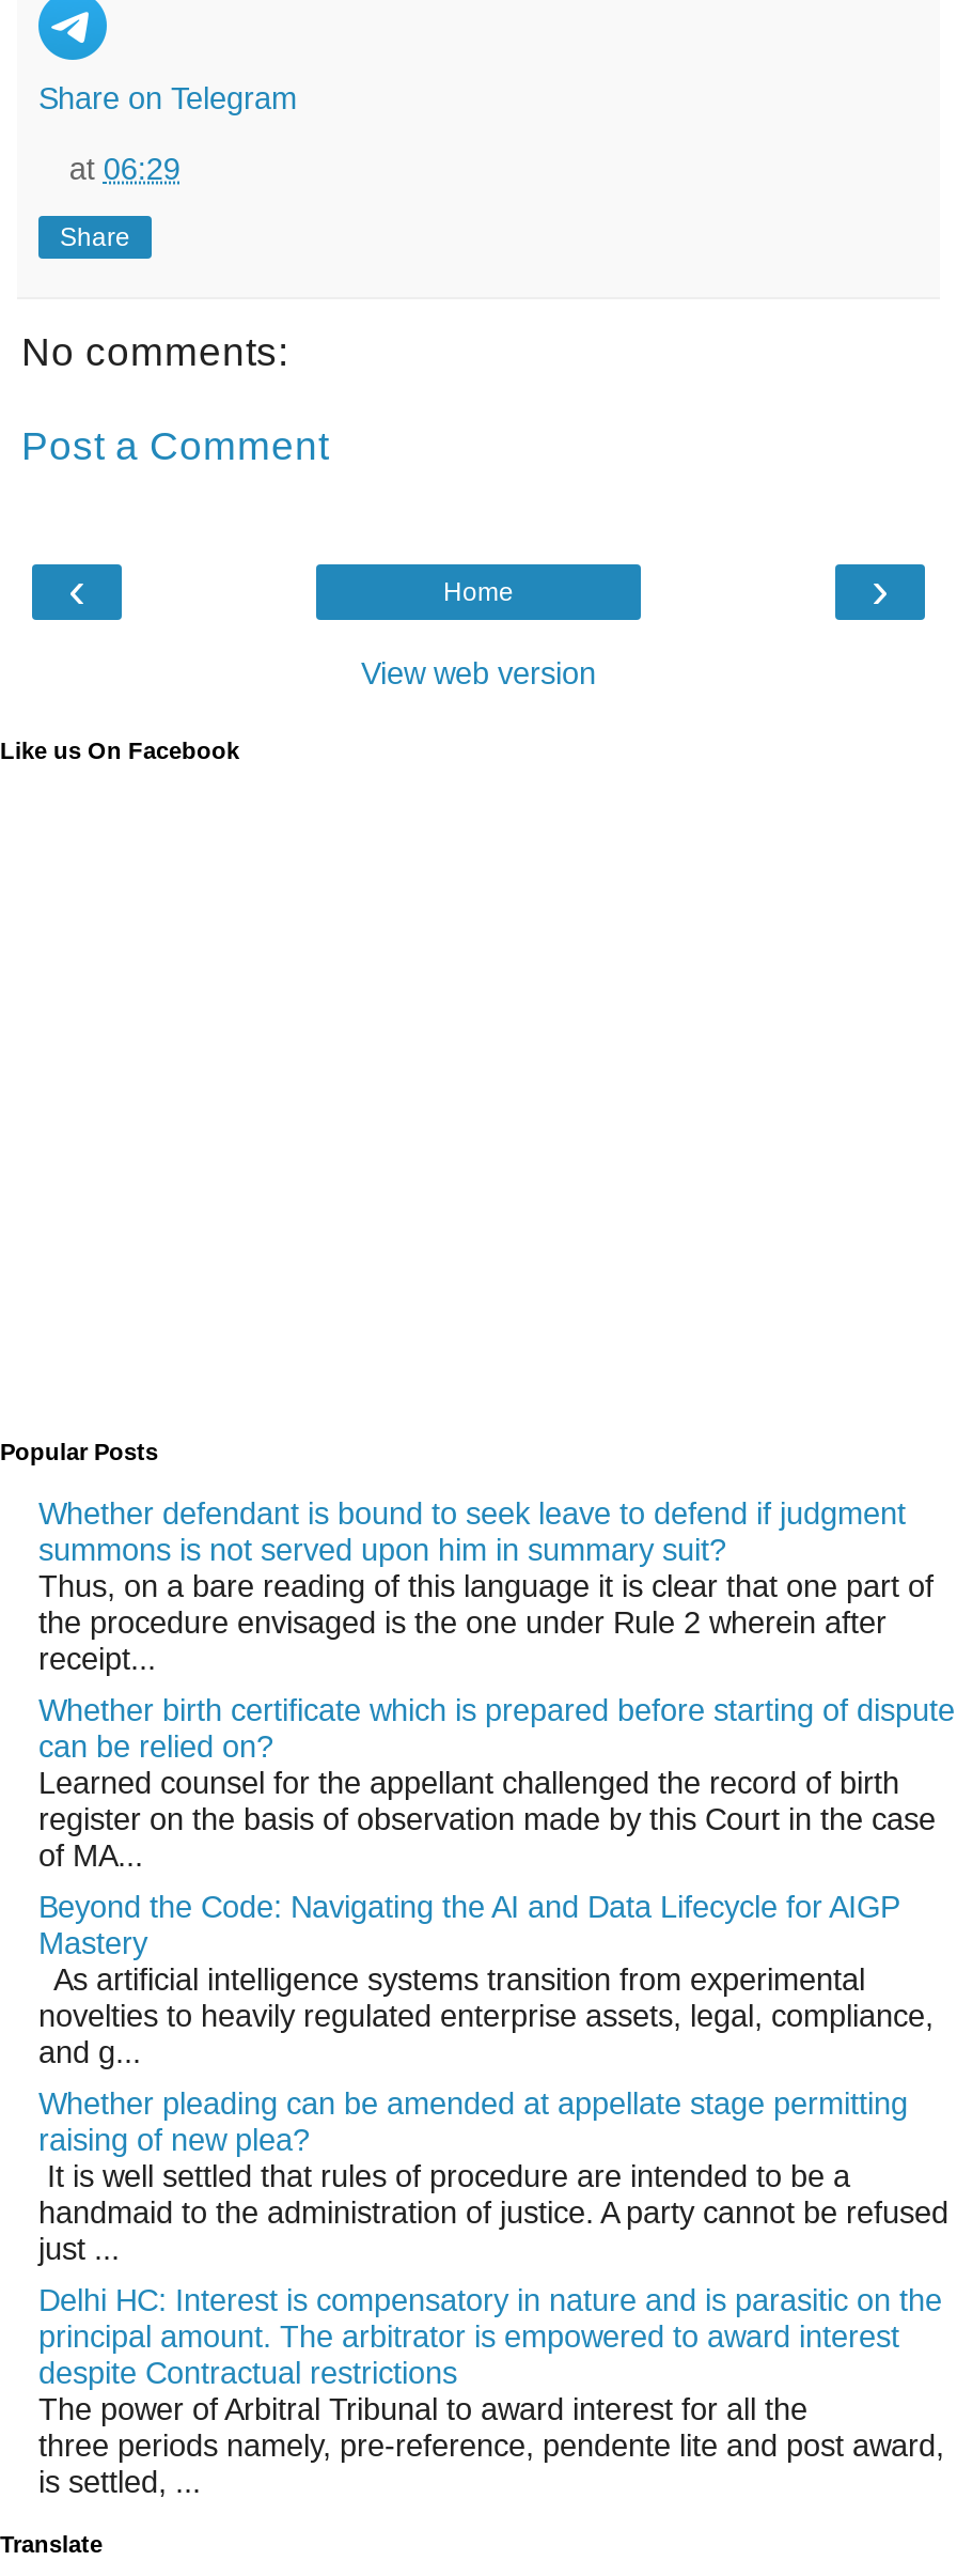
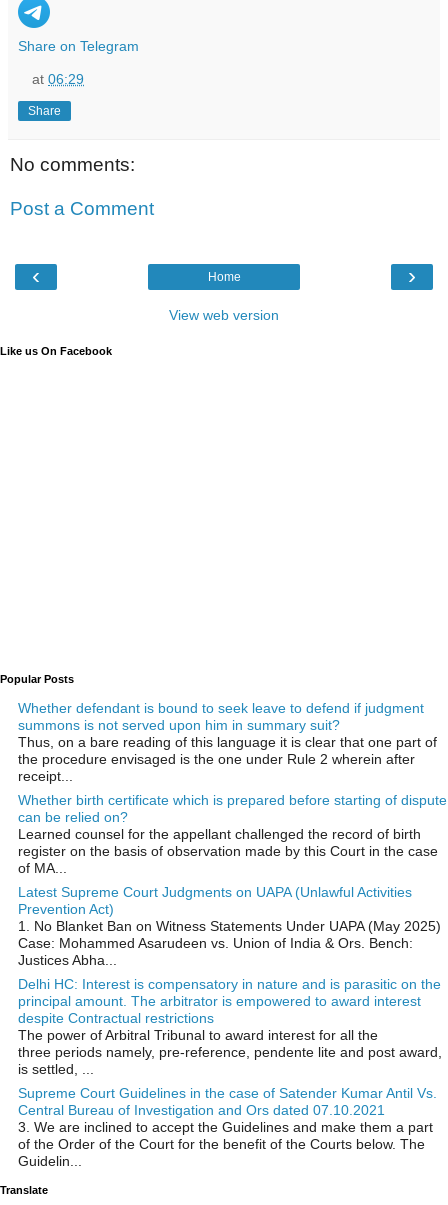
[38,1890,948,2266] Beyond the Code: Navigating the AI and Data Lifecycle for AIGP | Mastery | As artificial intelligence systems transition from experimental | novelties to heavily regulated enterprise assets, legal, compliance, | and g... | Whether pleading can be amended at appellate stage permitting | raising of new plea? | It is well settled that rules of procedure are intended to be a | handmaid to the administration of justice. A party cannot be refused | just ... -> [18,884,441,968] Latest Supreme Court Judgments on UAPA (Unlawful Activities | Prevention Act) | 1. No Blanket Ban on Witness Statements Under UAPA (May 2025) | Case: Mohammed Asarudeen vs. Union of India & Ors. Bench: | Justices Abha...
moved [38,2284,944,2500] -> [18,976,442,1077]: Delhi HC: Interest is compensatory in nature and is parasitic on the | principal amount. The arbitrator is empowered to award interest | despite Contractual restrictions | The power of Arbitral Tribunal to award interest for all the | three periods namely, pre-reference, pendente lite and post award, | is settled, ...
none -> [18,1085,437,1169] Supreme Court Guidelines in the case of Satender Kumar Antil Vs. | Central Bureau of Investigation and Ors dated 07.10.2021 | 3. We are inclined to accept the Guidelines and make them a part | of the Order of the Court for the benefit of the Courts below. The | Guidelin...

